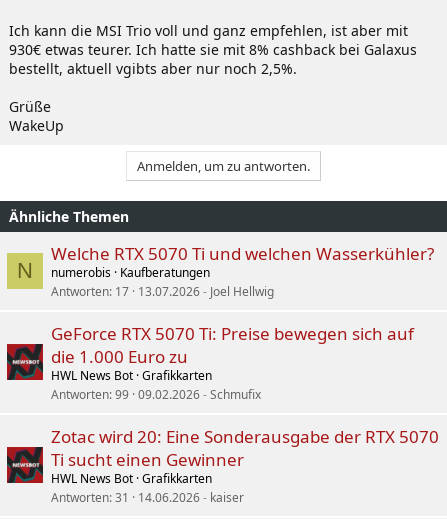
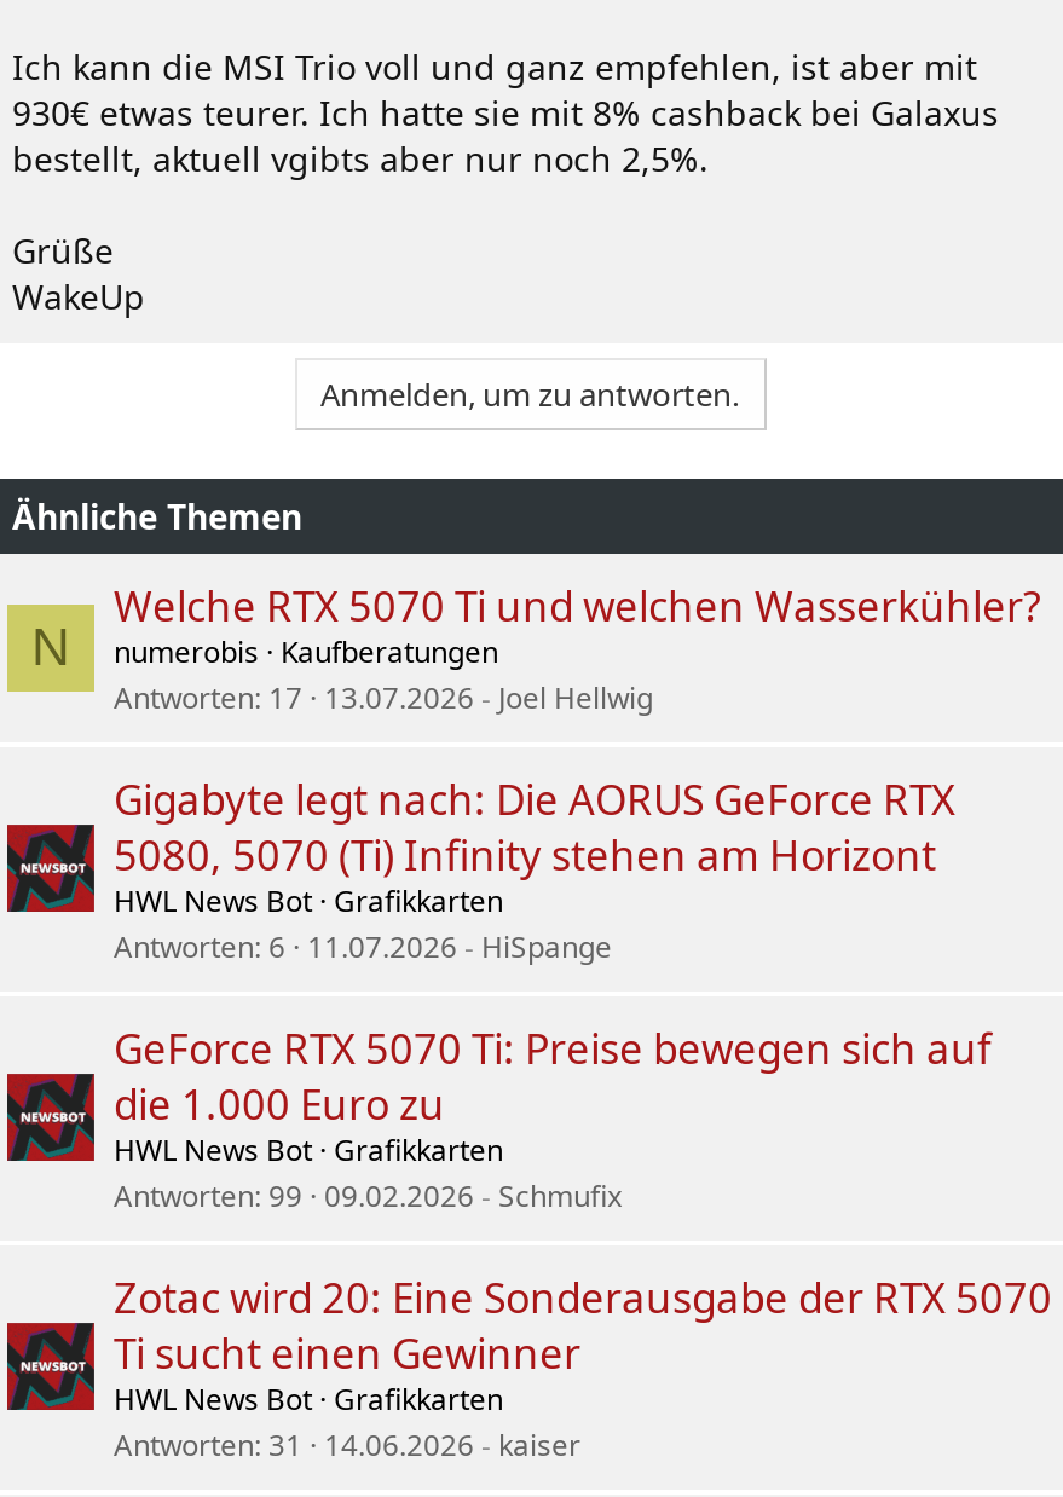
none -> [114,772,955,968] Gigabyte legt nach: Die AORUS GeForce RTX | 5080, 5070 (Ti) Infinity stehen am Horizont | HWL News Bot Grafikkarten | Antworten 6 11.07.2026 HiSpange

